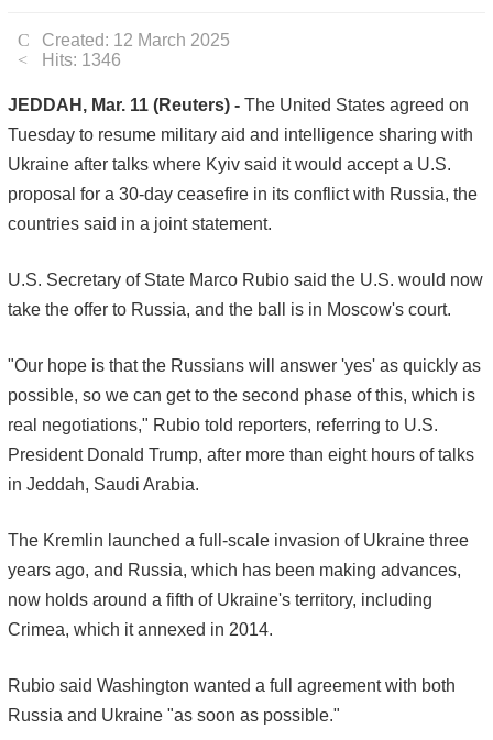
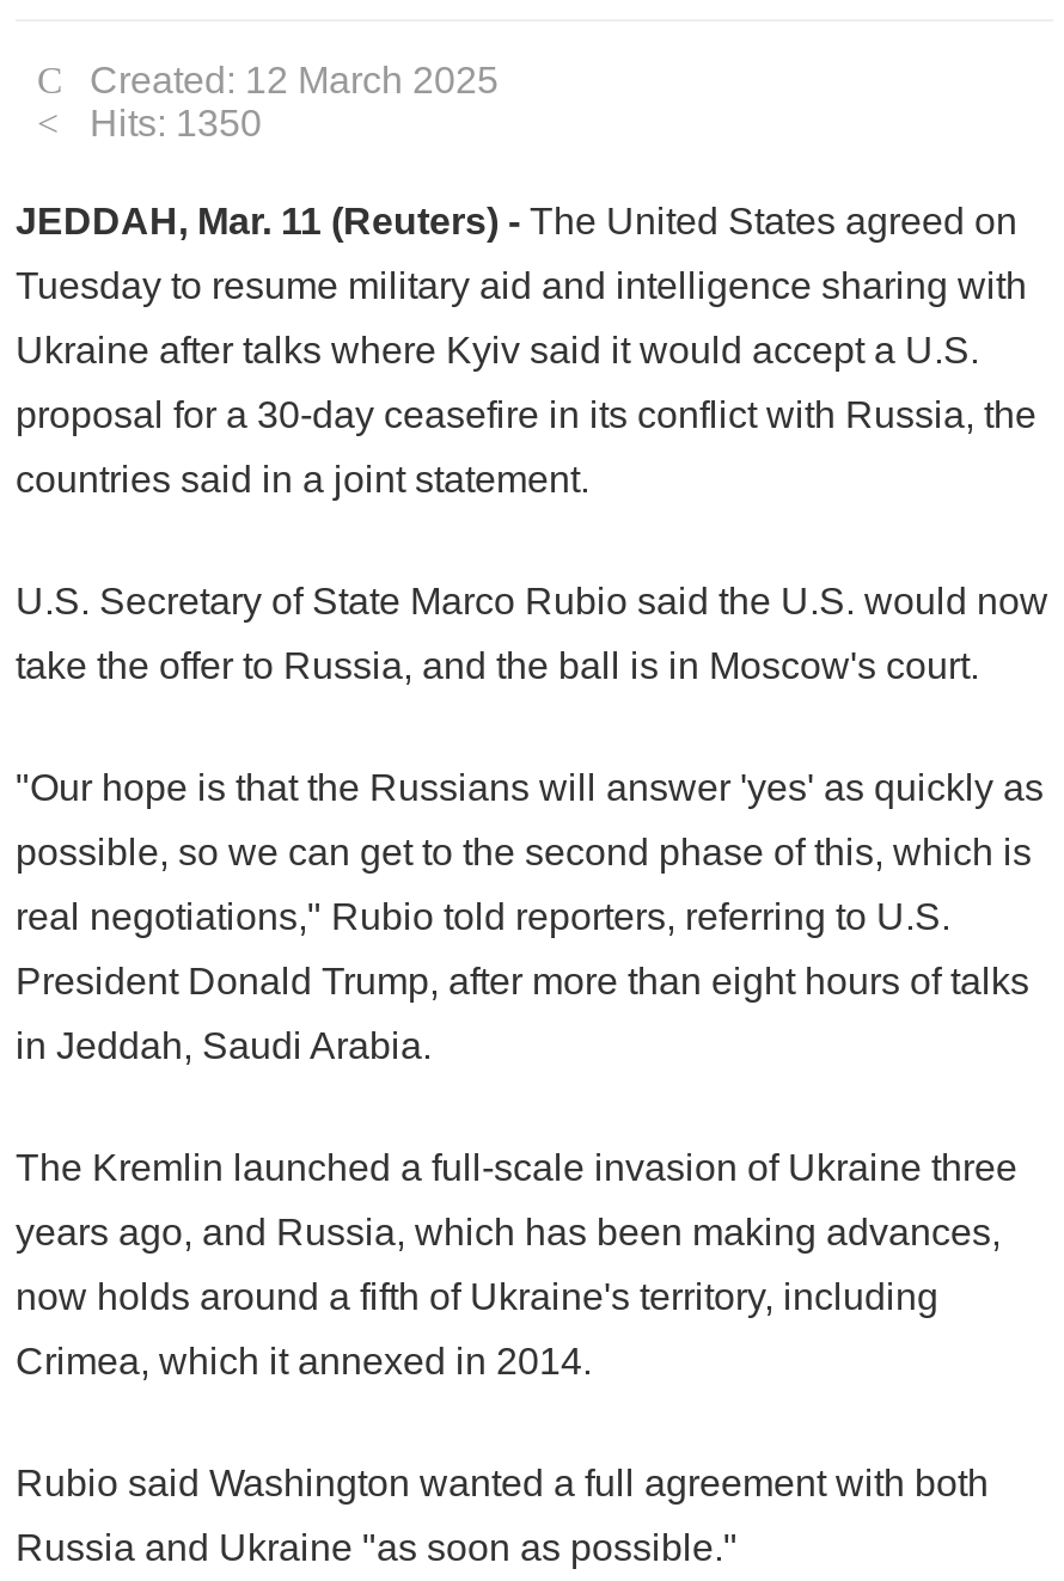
[42,51,121,69] Hits: 1346 -> [90,103,262,143] Hits: 1350

